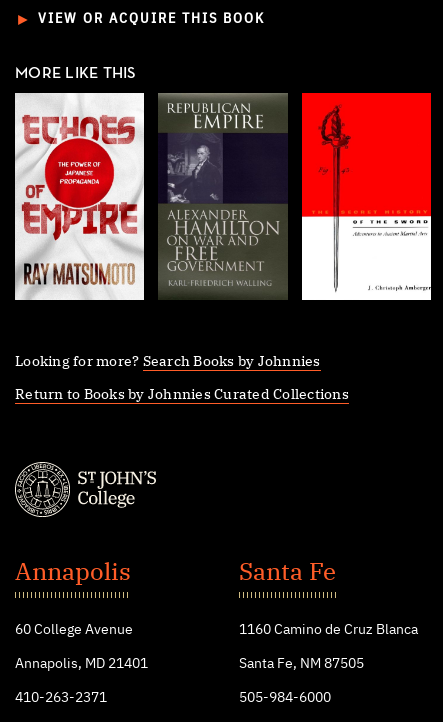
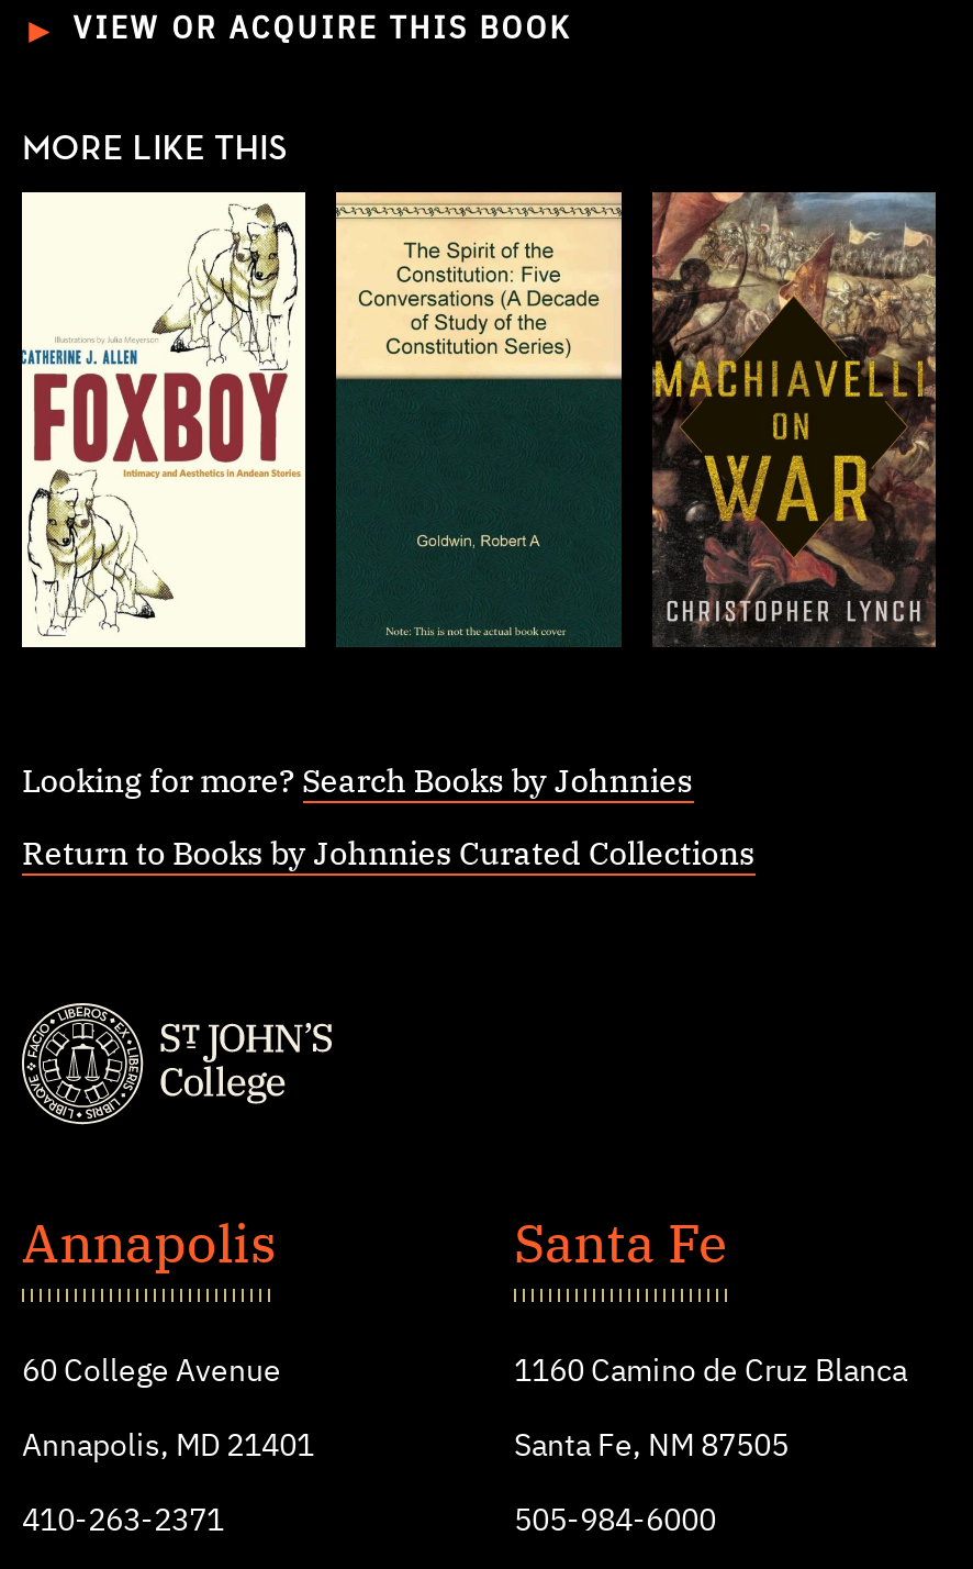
[15,94,144,300] [image] -> [20,197,303,647] [image]
[158,93,288,299] [image] -> [334,190,624,643] [image]
[301,92,432,301] [image] -> [650,190,938,647] [image]

